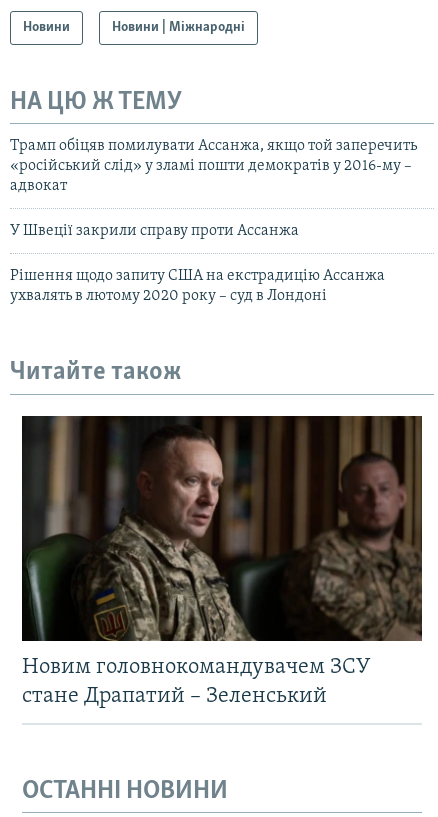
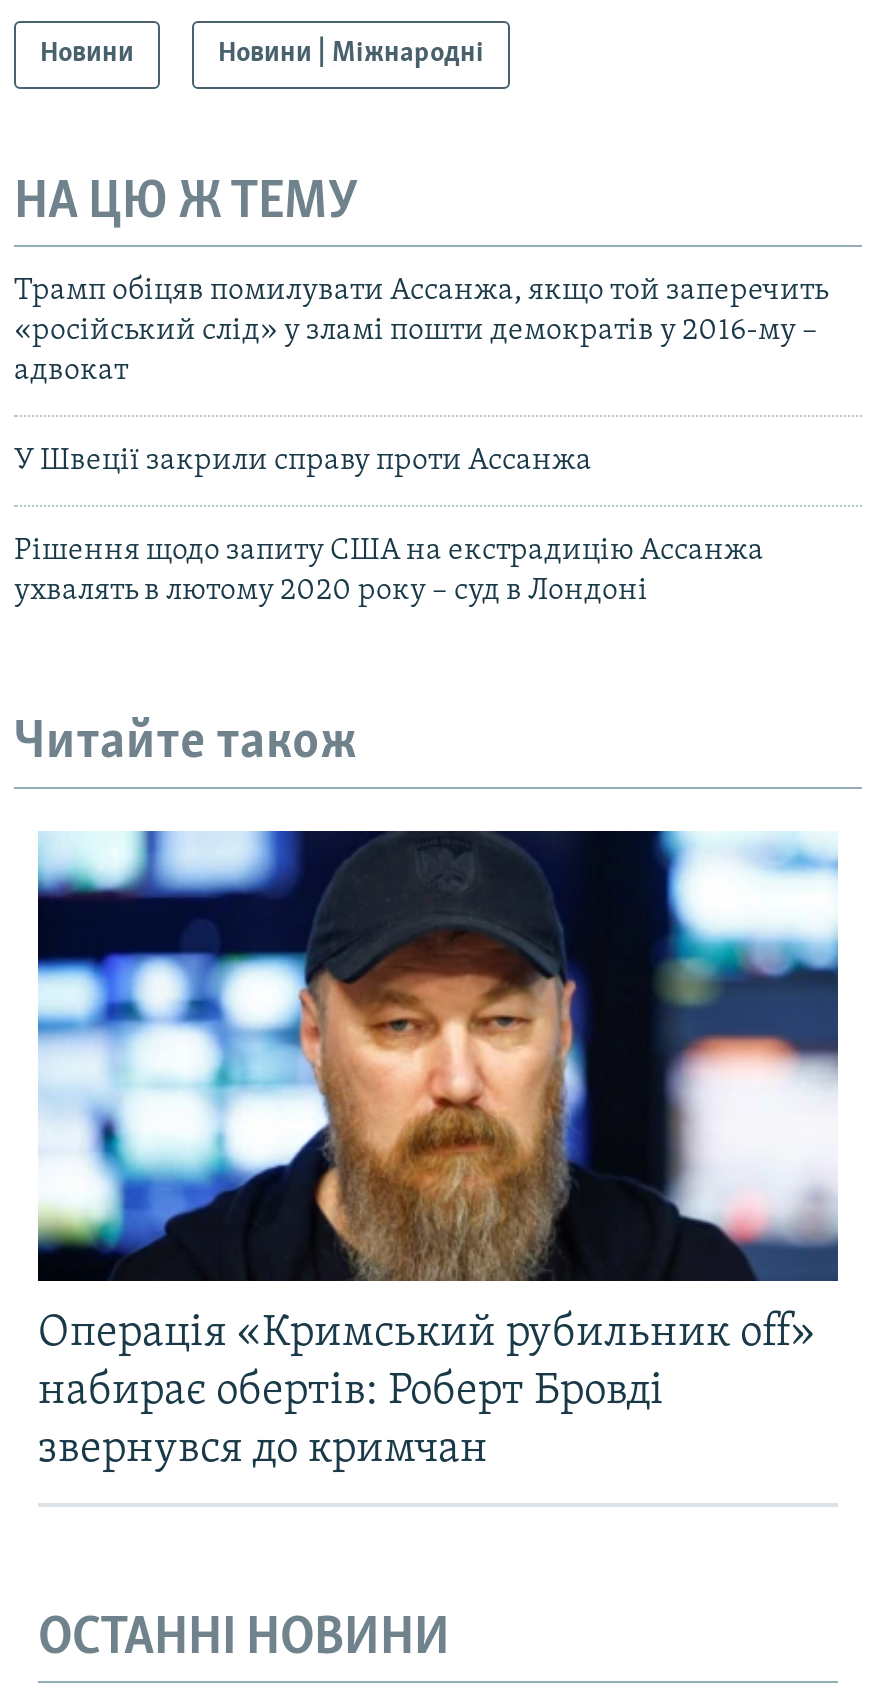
[21,415,423,708] [image] | Новим головнокомандувачем ЗСУ | стане Драпатий – Зеленський -> [36,829,840,1473] [image] | Операція «Кримський рубильник off» | набирає обертів: Роберт Бровді | звернувся до кримчан

